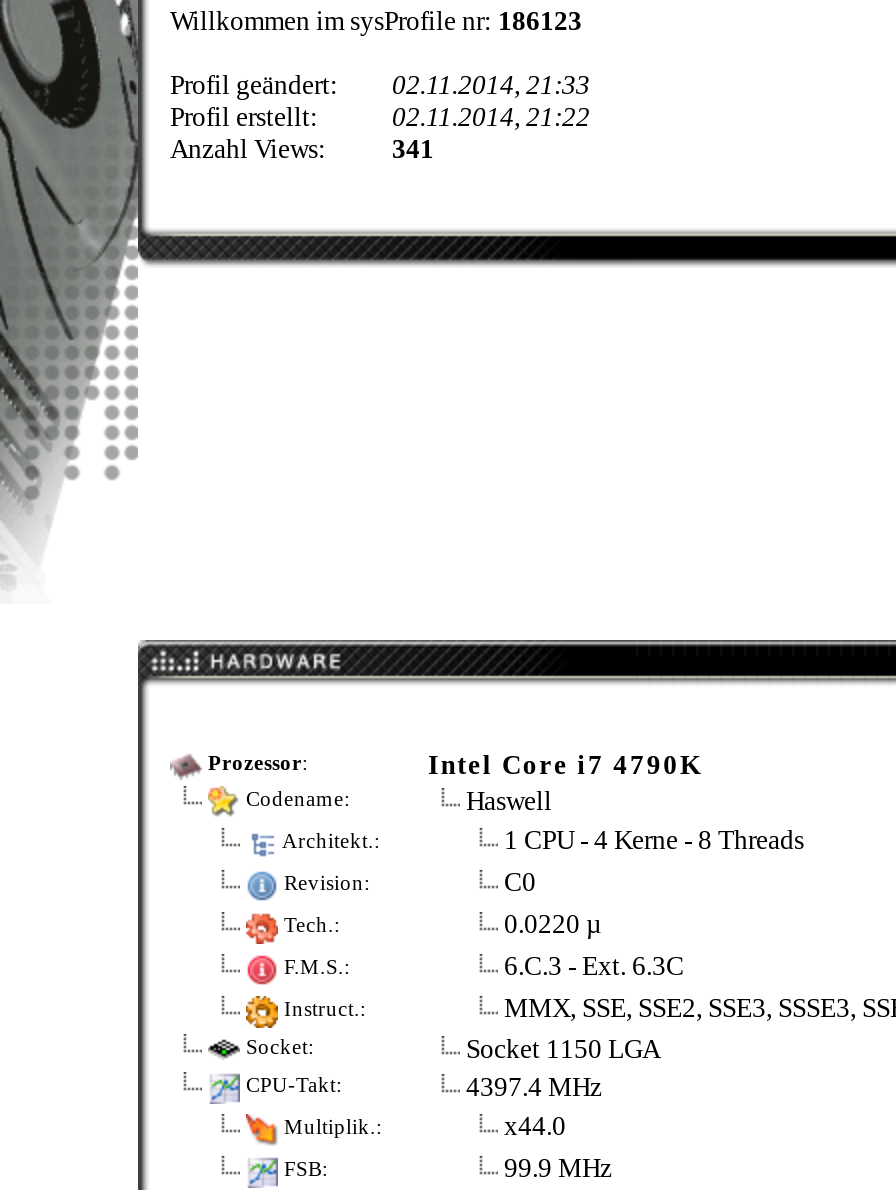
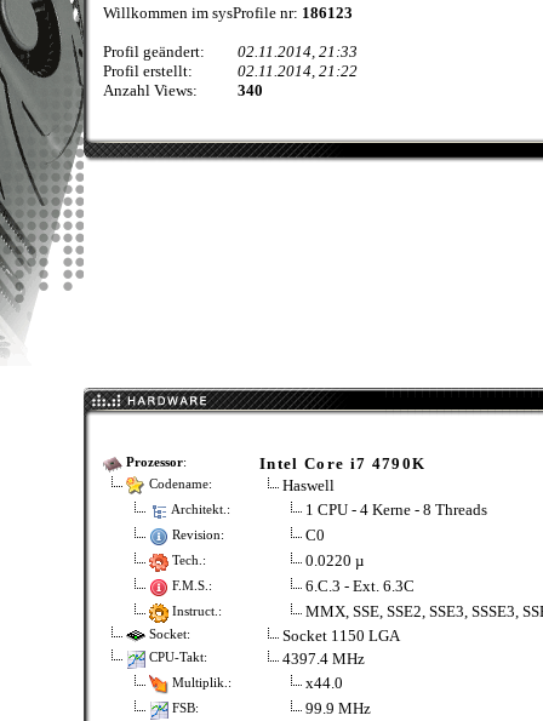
[392,134,434,164] 341 -> [238,81,263,99] 340

